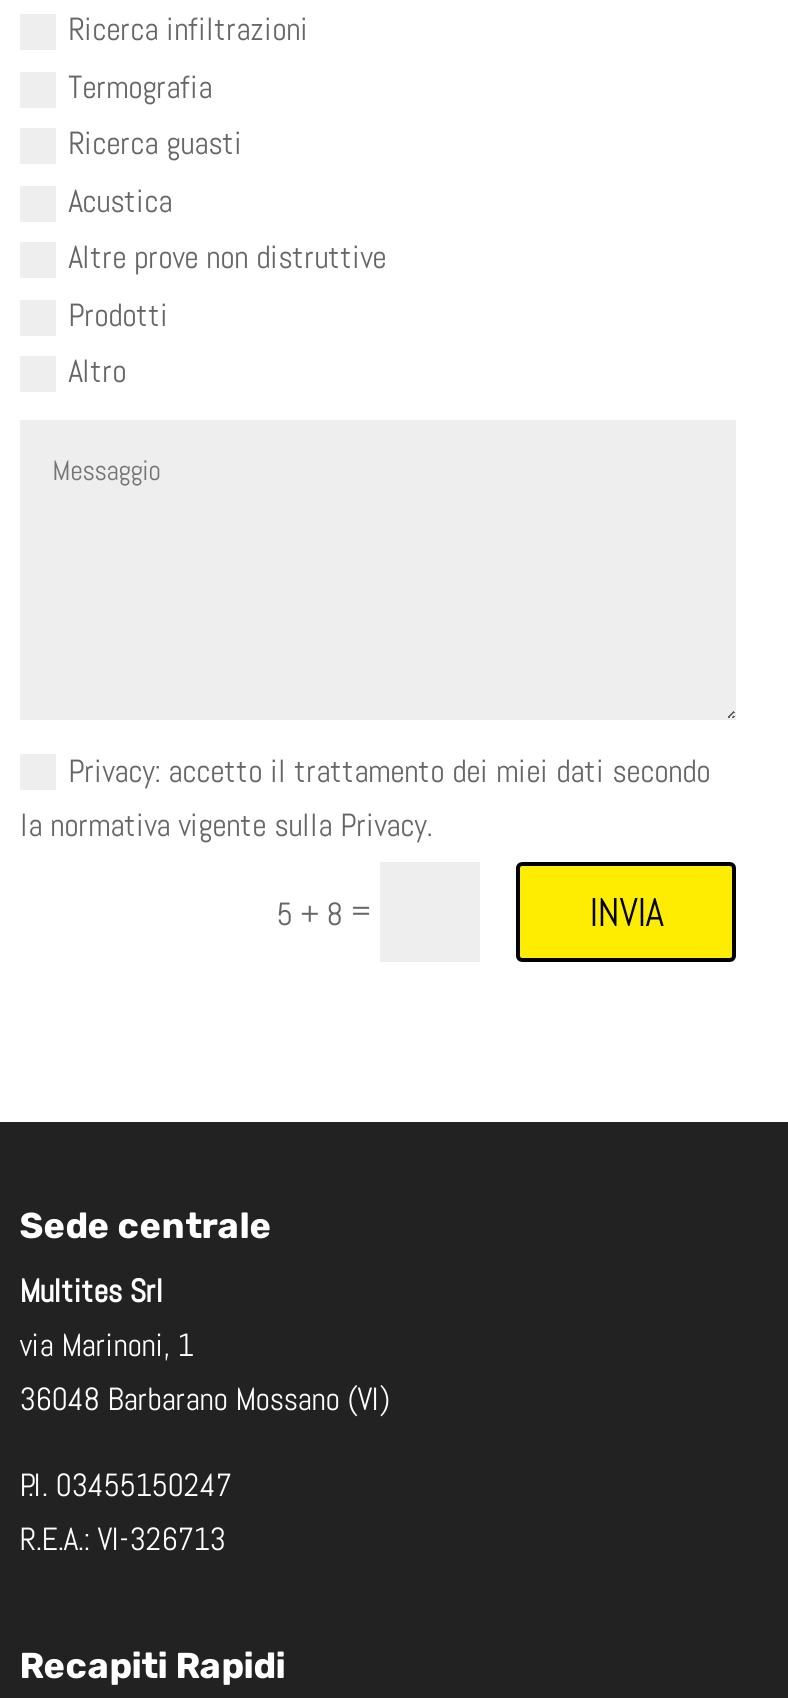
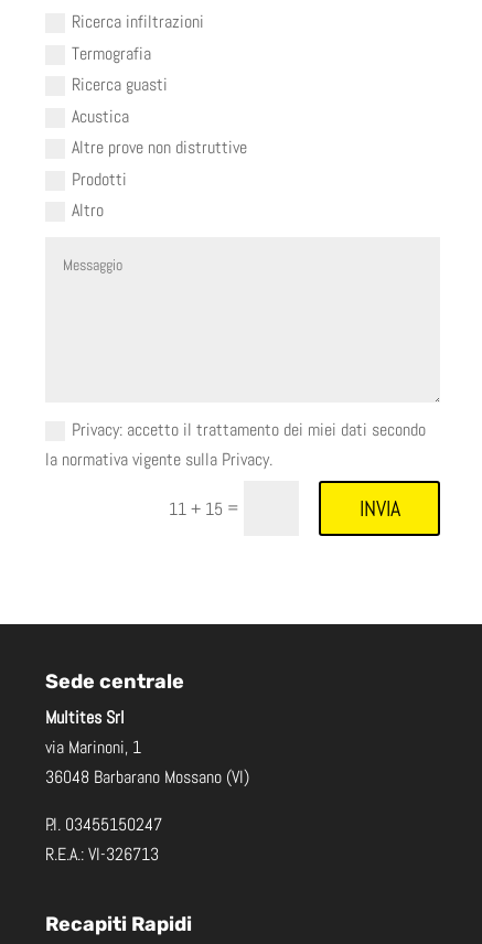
[276,890,380,935] 5 + 8 = -> [169,496,244,521] 11 + 15 =

